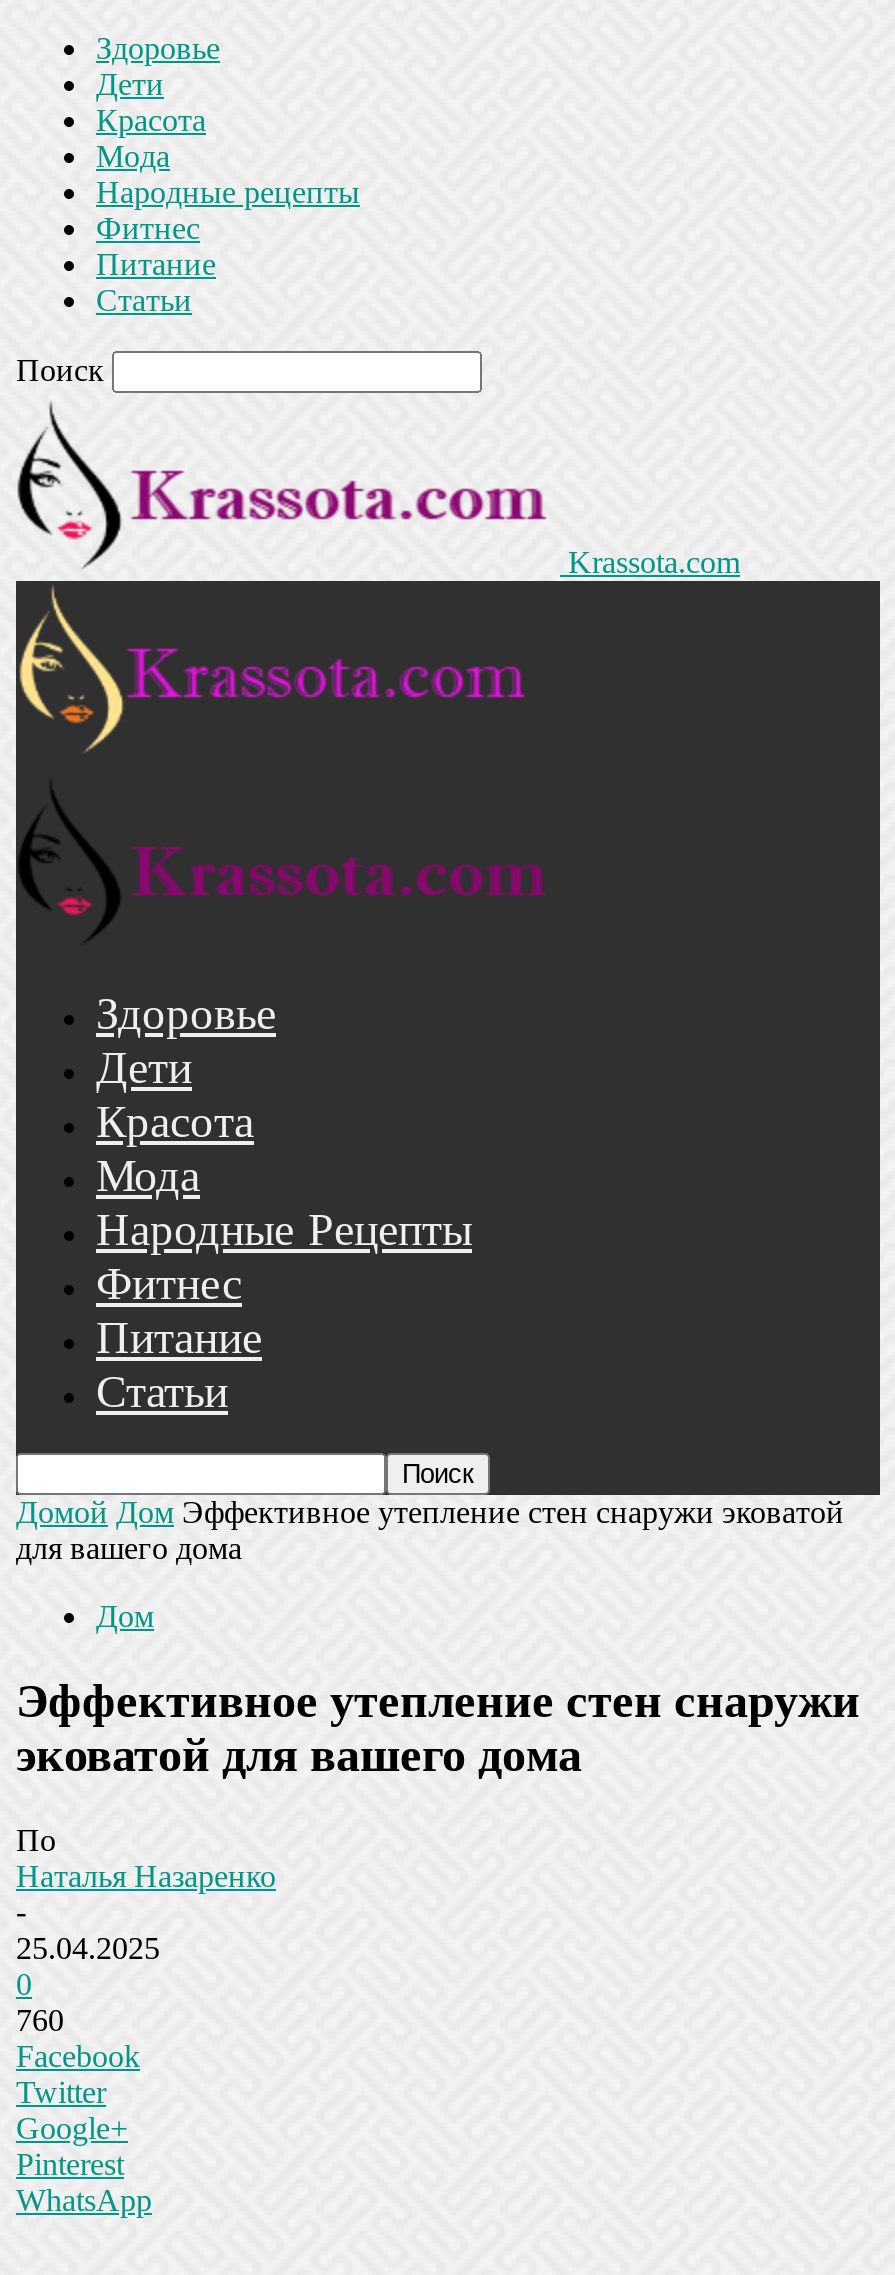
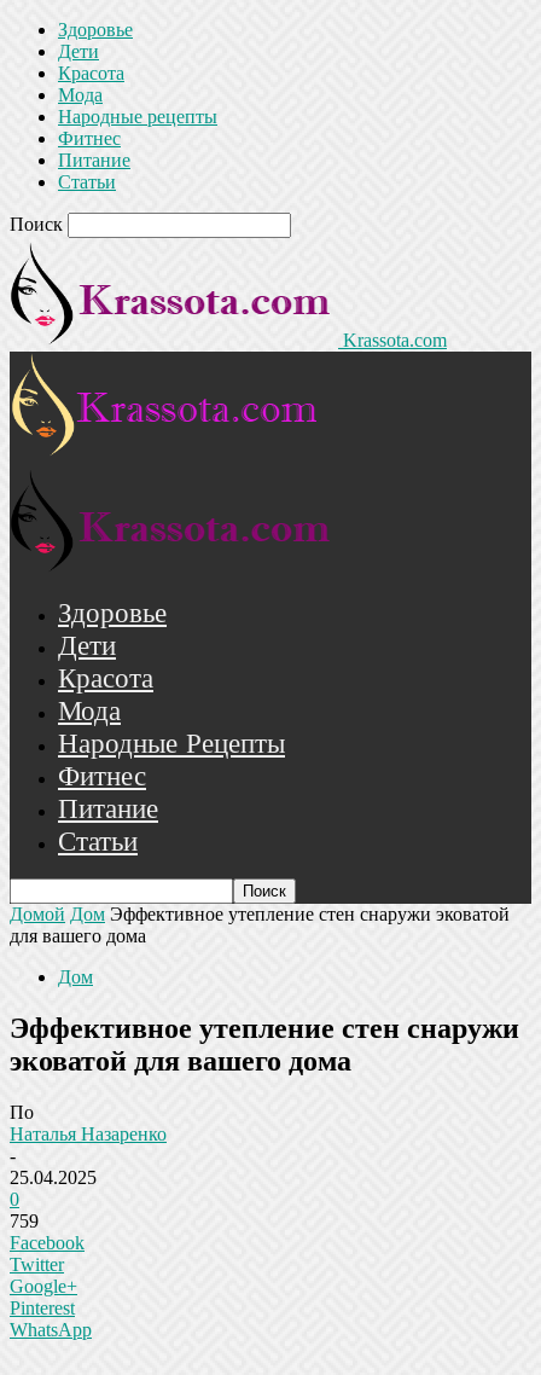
[16,2003,64,2037] 760 -> [10,1210,39,1231] 759

